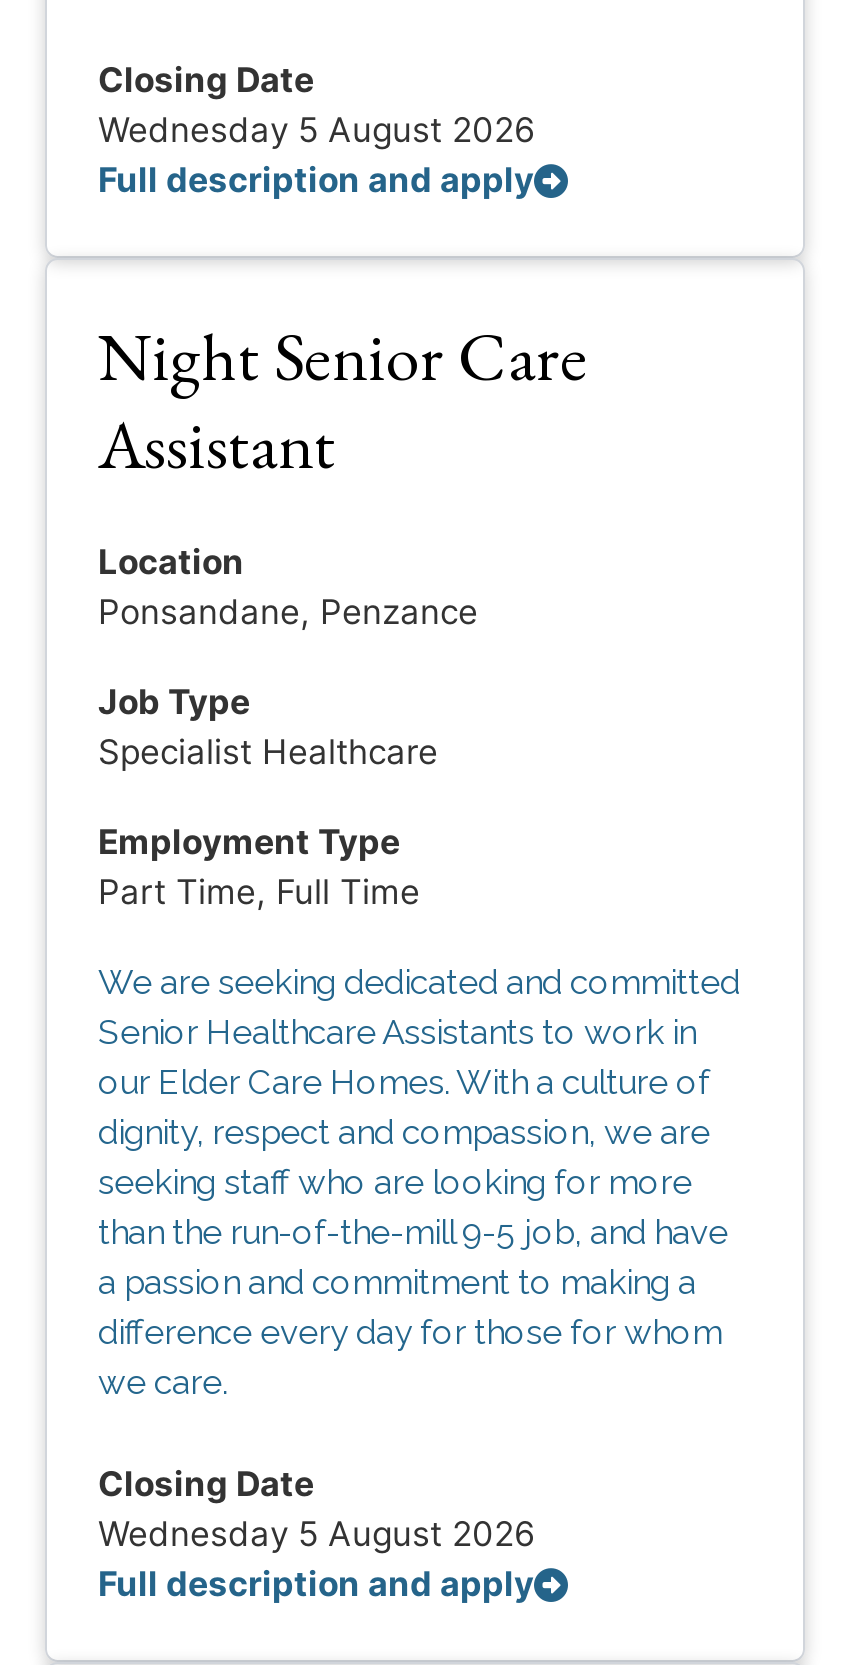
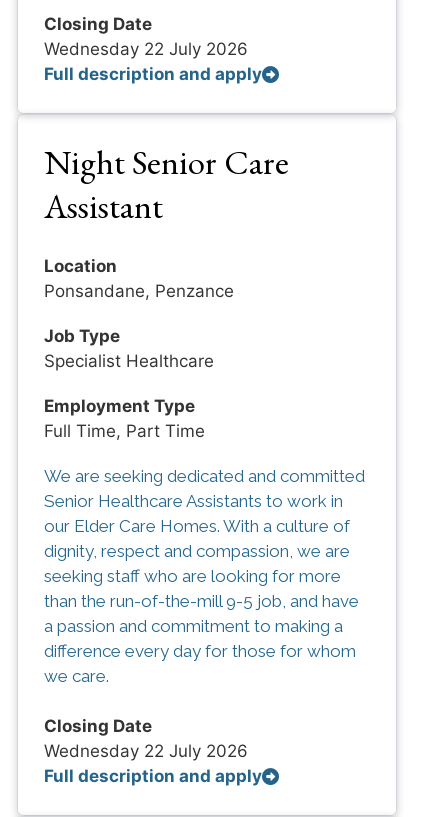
[98,110,536,150] Wednesday 5 August 2026 -> [43,39,247,59] Wednesday 22 July 2026
[98,873,420,913] Part Time, Full Time -> [43,421,204,441] Full Time, Part Time
[98,1514,536,1554] Wednesday 5 August 2026 -> [43,741,247,761] Wednesday 22 July 2026

